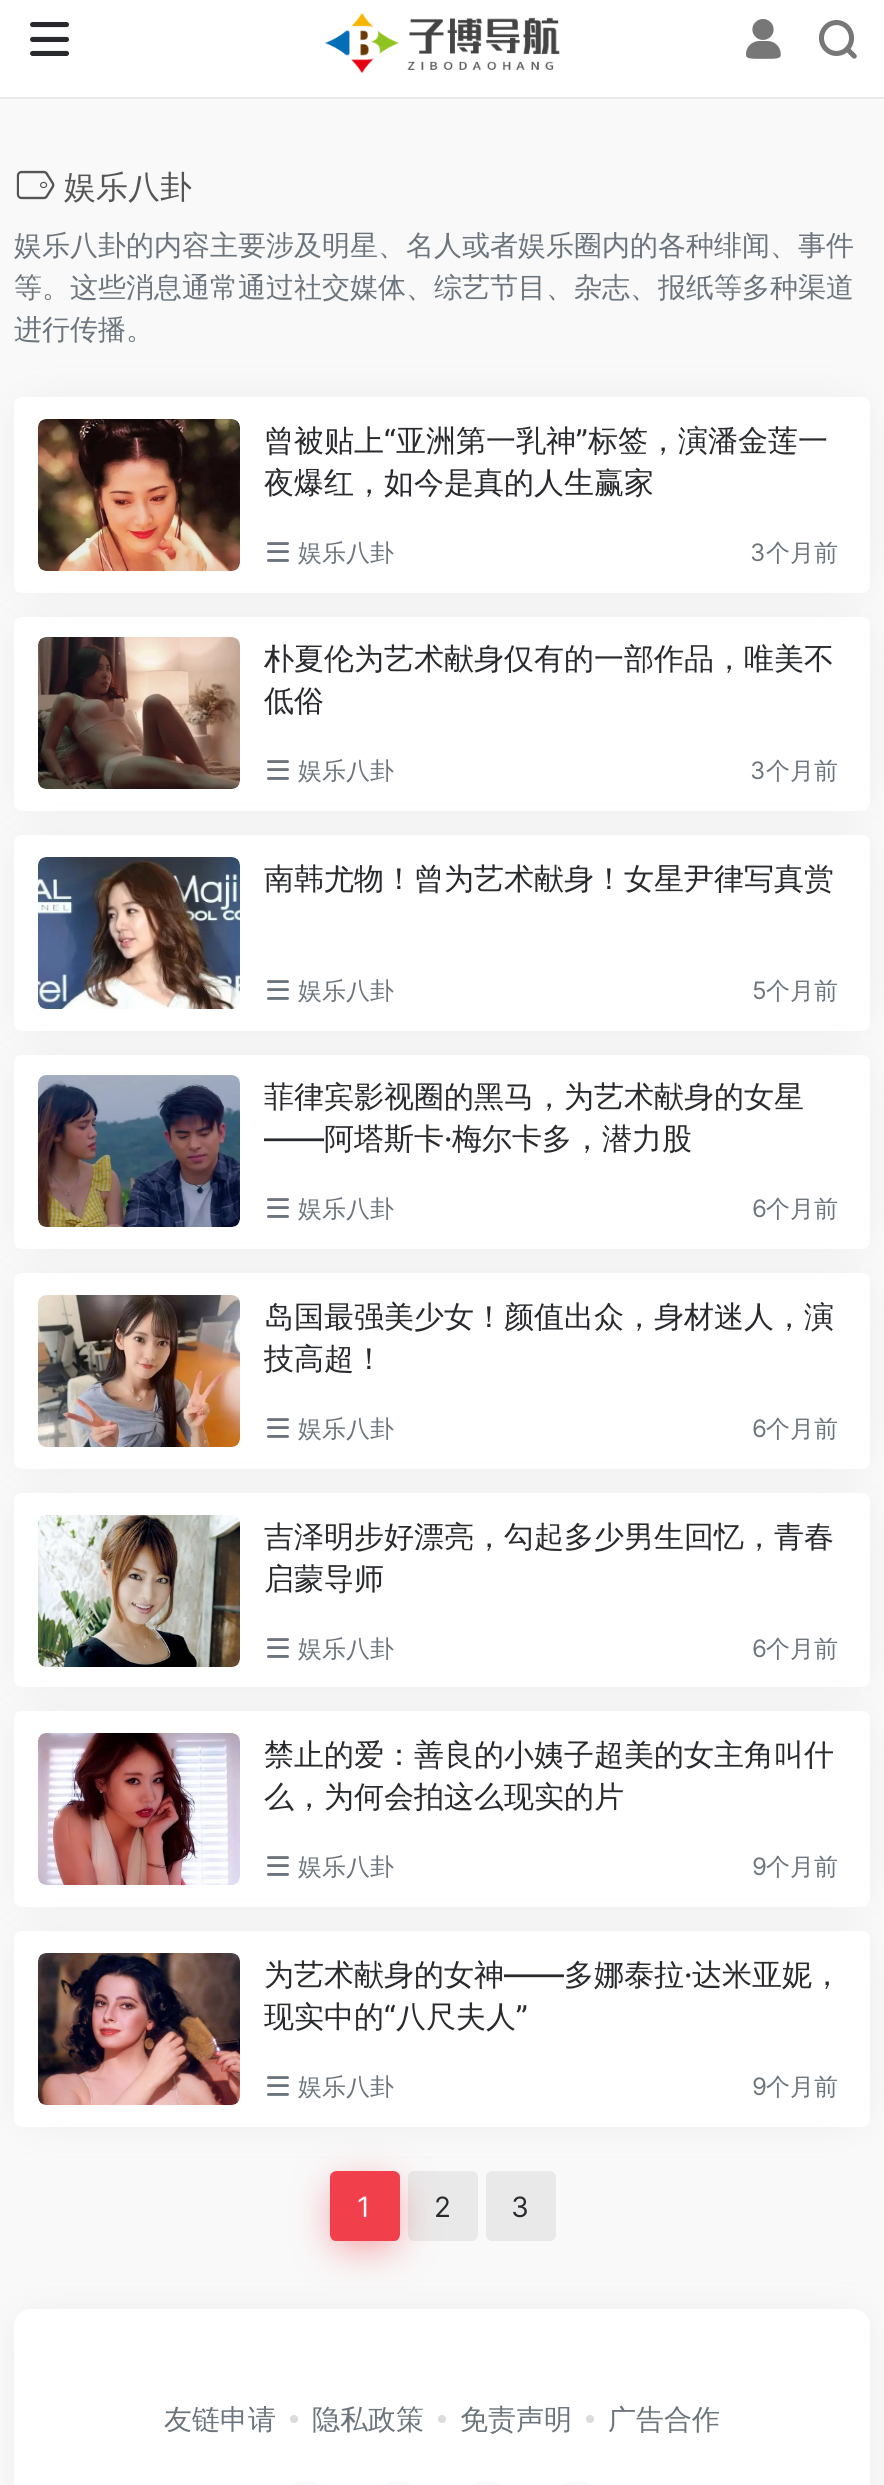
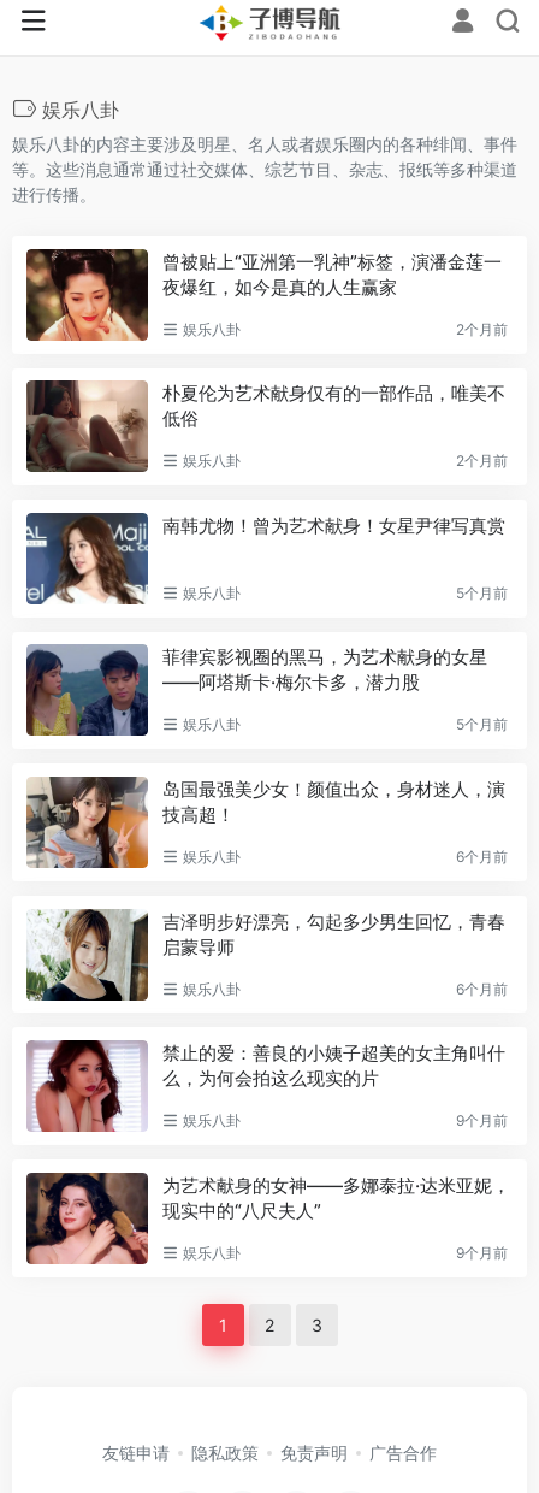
[750,537,838,567] 3个月前 -> [456,320,508,338] 2个月前
[750,756,838,786] 3个月前 -> [456,452,508,470] 2个月前
[752,1194,838,1224] 6个月前 -> [456,716,508,734] 5个月前

